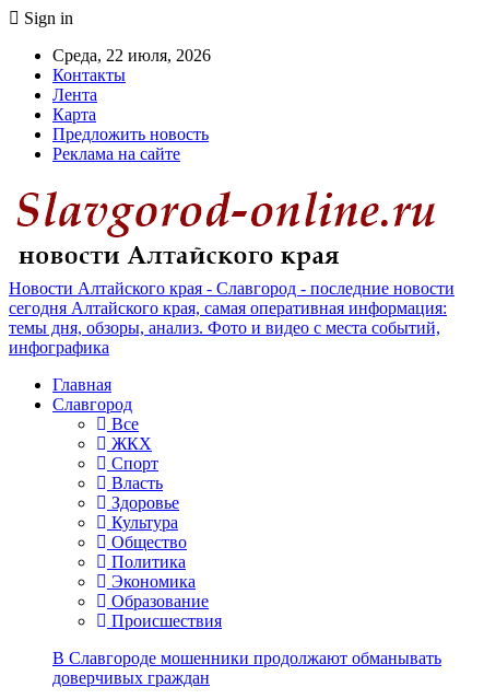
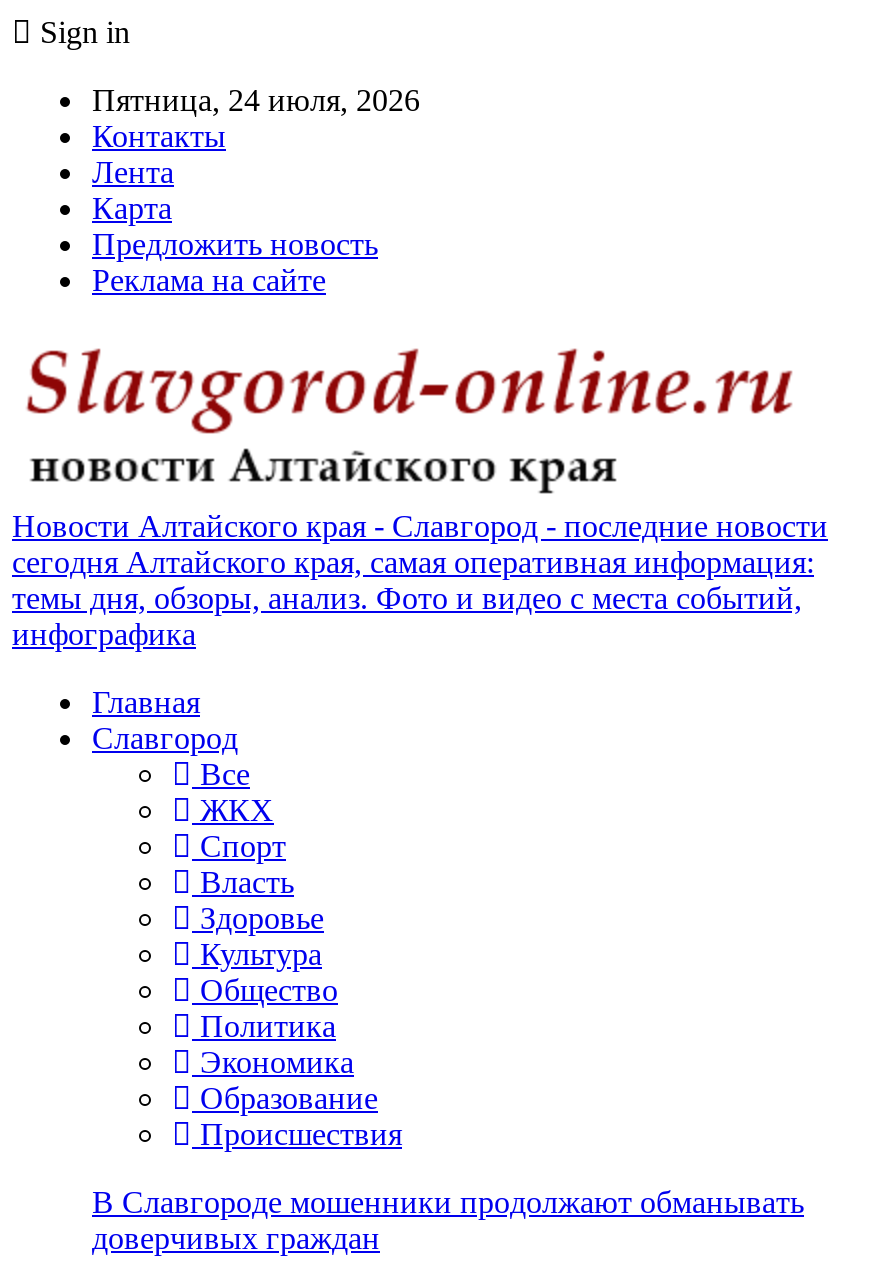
[52,46,211,65] Среда, 22 июля, 2026 -> [92,83,420,117] Пятница, 24 июля, 2026

